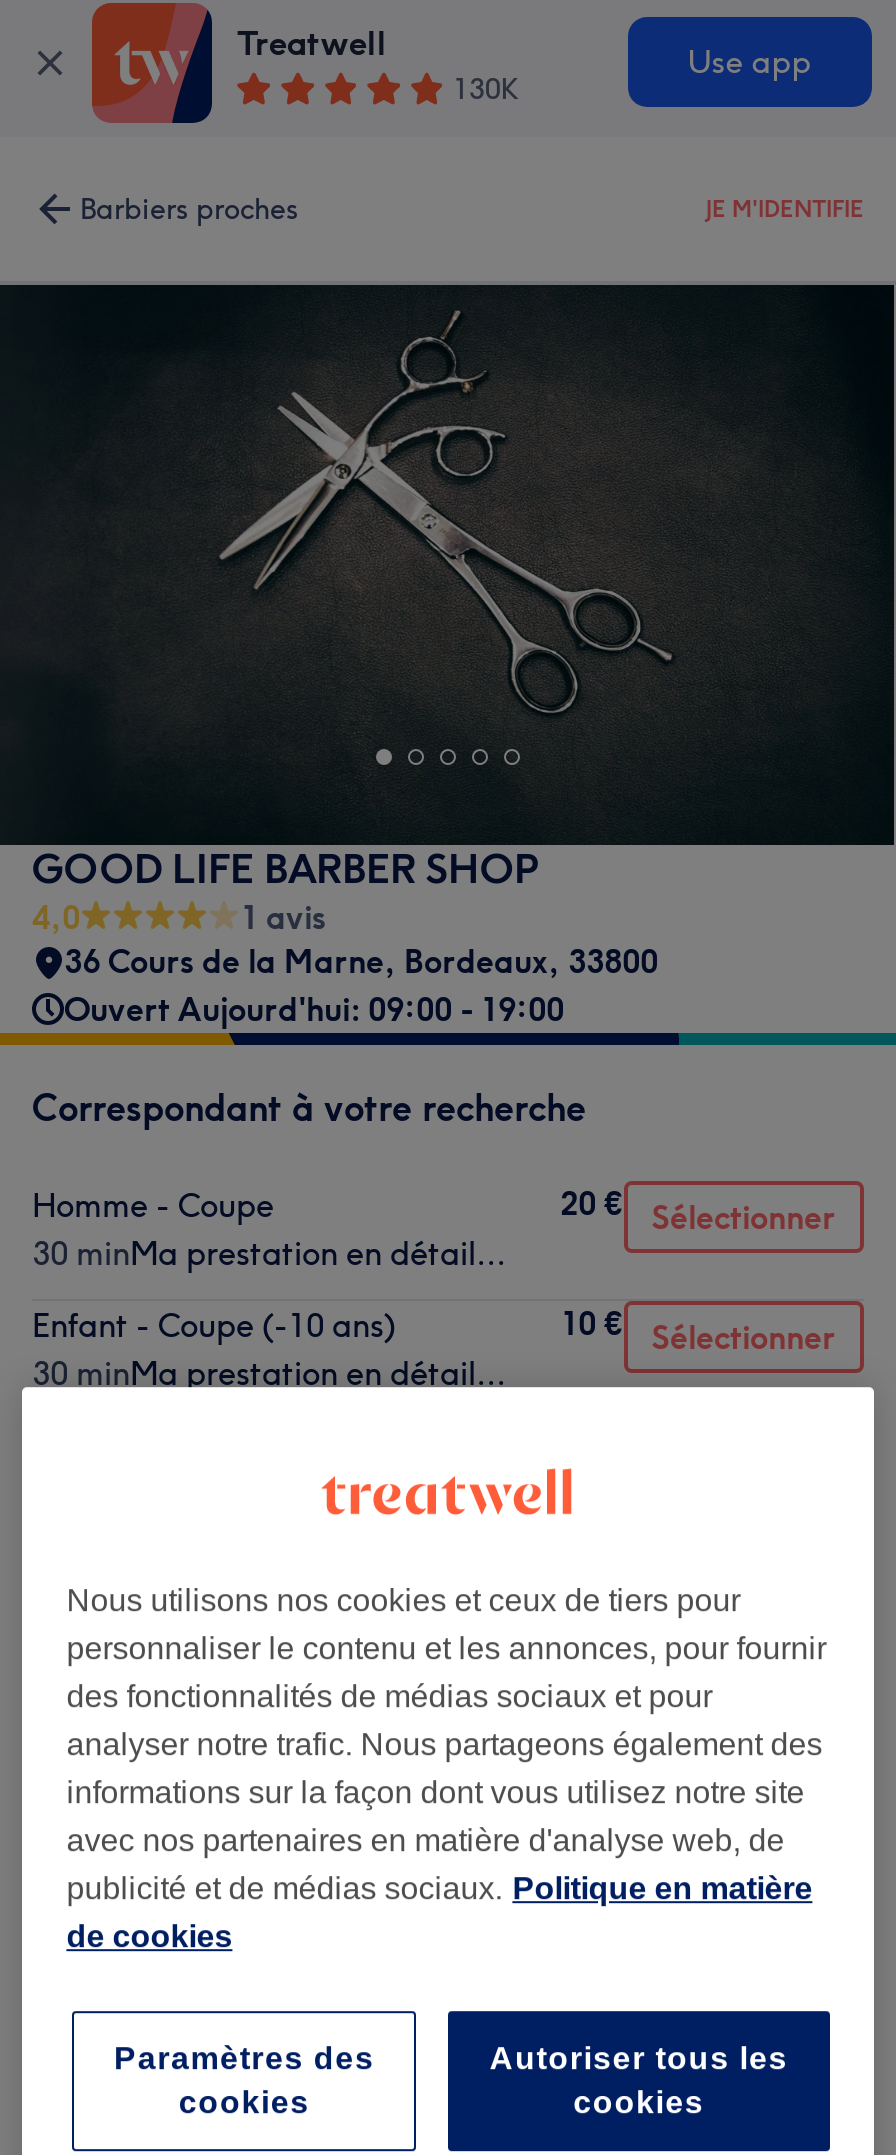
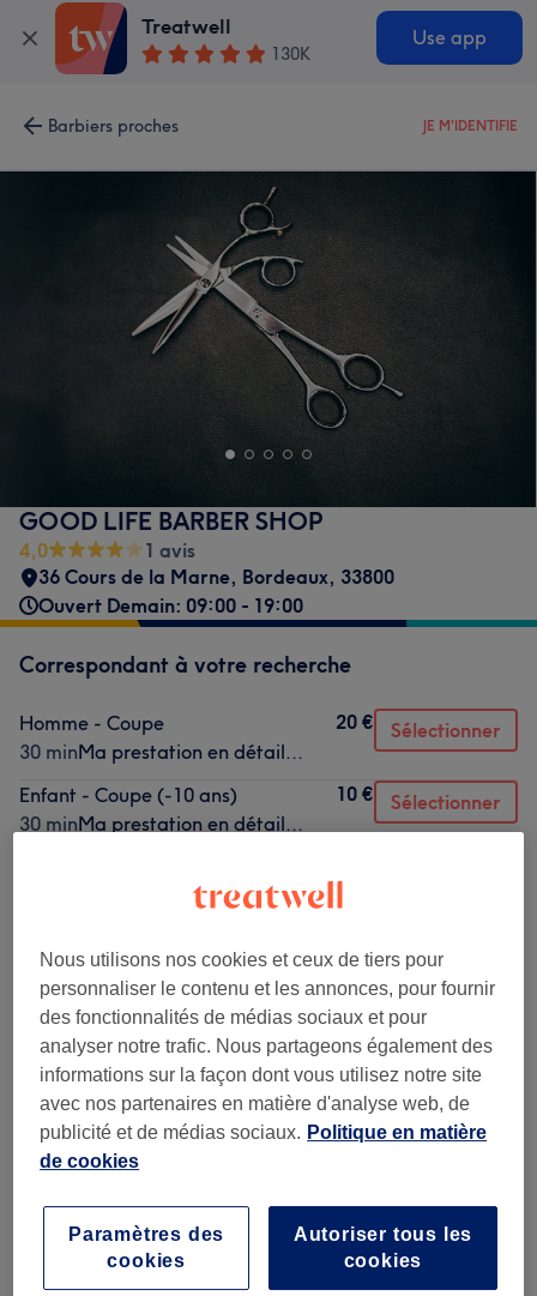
[64,989,564,1029] Ouvert Aujourd'hui: 09:00 - 19:00 -> [38,593,303,617] Ouvert Demain: 09:00 - 19:00

